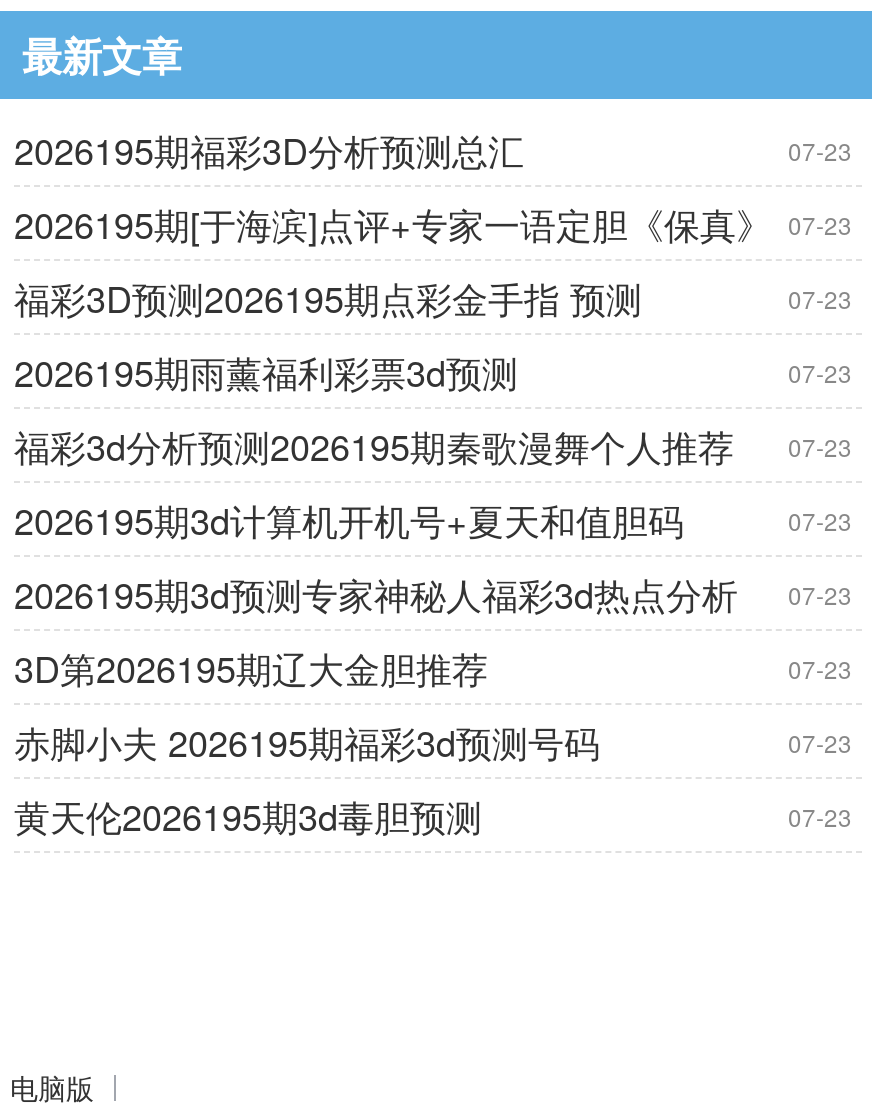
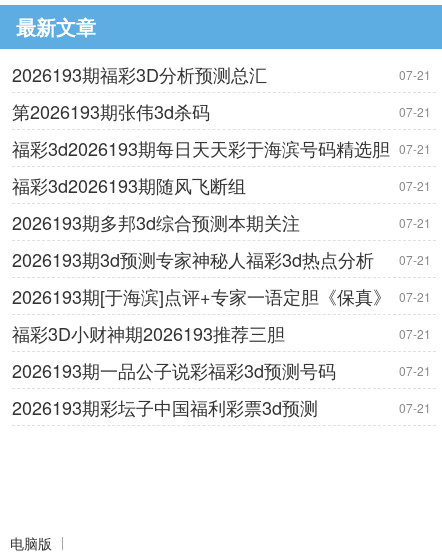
[14,123,852,841] 2026195期福彩3D分析预测总汇 | 07-23 | 2026195期[于海滨]点评+专家一语定胆《保真》 07-23 | 福彩3D预测2026195期点彩金手指 预测 | 07-23 | 2026195期雨薰福利彩票3d预测 | 07-23 | 福彩3d分析预测2026195期秦歌漫舞个人推荐 | 07-23 | 2026195期3d计算机开机号+夏天和值胆码 | 07-23 | 2026195期3d预测专家神秘人福彩3d热点分析 | 07-23 | 3D第2026195期辽大金胆推荐 | 07-23 | 赤脚小夫 2026195期福彩3d预测号码 | 07-23 | 黄天伦2026195期3d毒胆预测 | 07-23 -> [12,61,431,420] 2026193期福彩3D分析预测总汇 | 07-21 | 第2026193期张伟3d杀码 | 07-21 | 福彩3d2026193期每日天天彩于海滨号码精选胆 07-21 | 福彩3d2026193期随风飞断组 | 07-21 | 2026193期多邦3d综合预测本期关注 | 07-21 | 2026193期3d预测专家神秘人福彩3d热点分析 | 07-21 | 2026193期[于海滨]点评+专家一语定胆《保真》 07-21 | 福彩3D小财神期2026193推荐三胆 | 07-21 | 2026193期一品公子说彩福彩3d预测号码 | 07-21 | 2026193期彩坛子中国福利彩票3d预测 | 07-21

